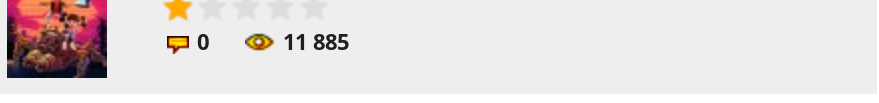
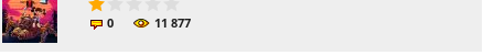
[283,26,349,56] 11 885 -> [154,14,191,31] 11 877

